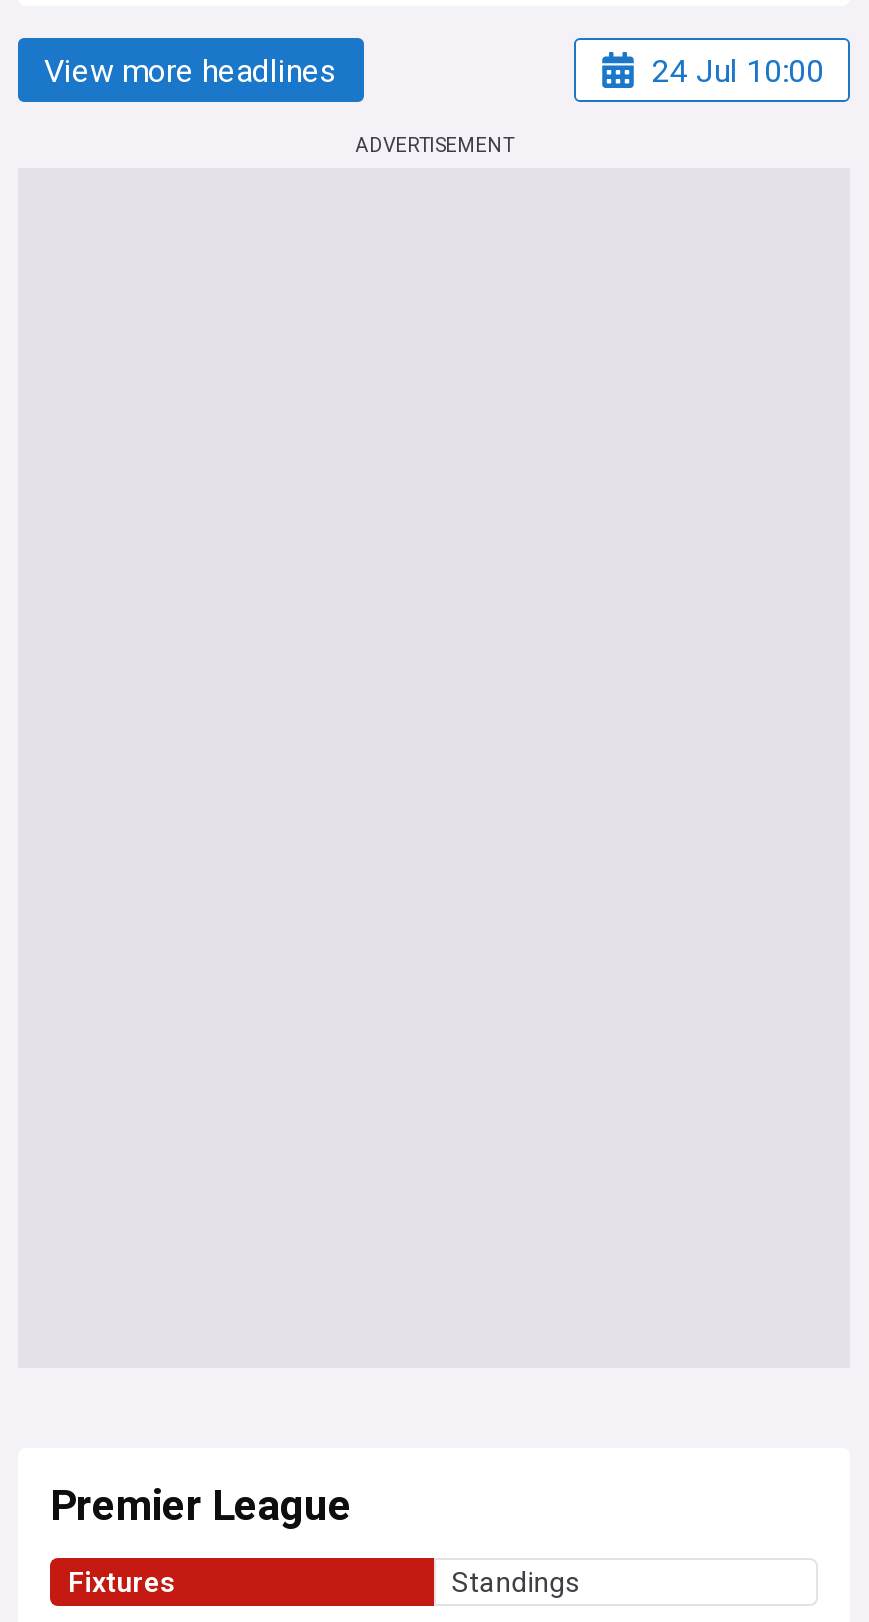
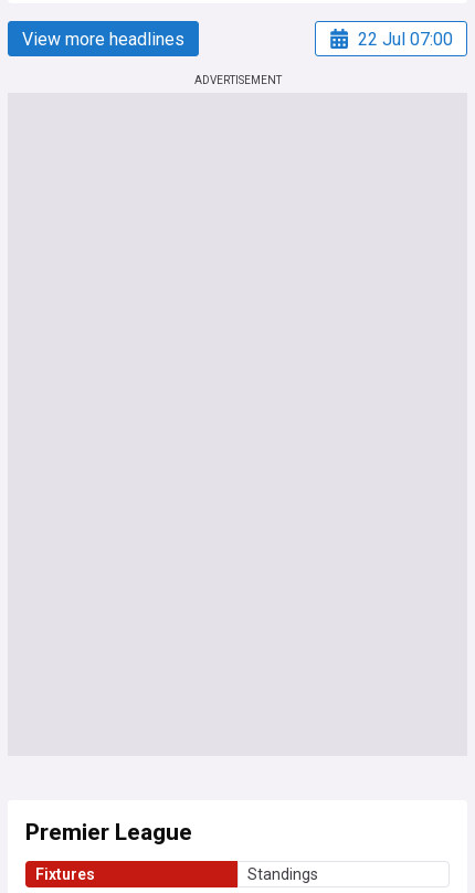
[652,51,824,89] 24 Jul 10:00 -> [358,28,453,49] 22 Jul 07:00

